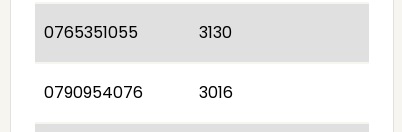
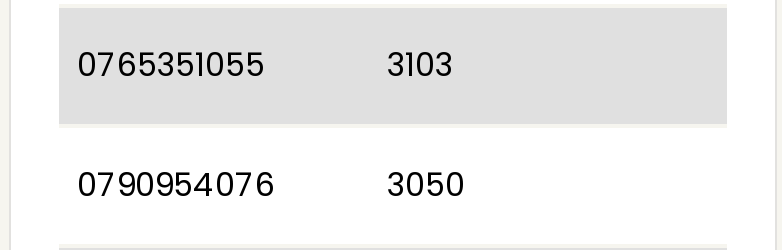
[199,21,232,44] 3130 -> [387,42,453,88] 3103
[199,81,233,104] 3016 -> [387,162,465,208] 3050

